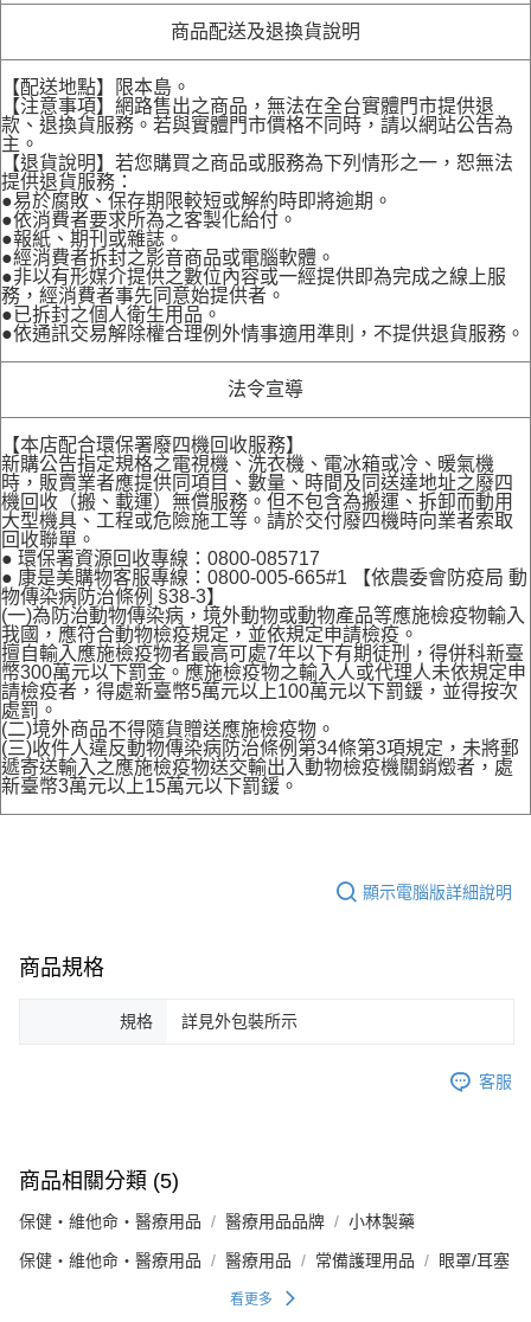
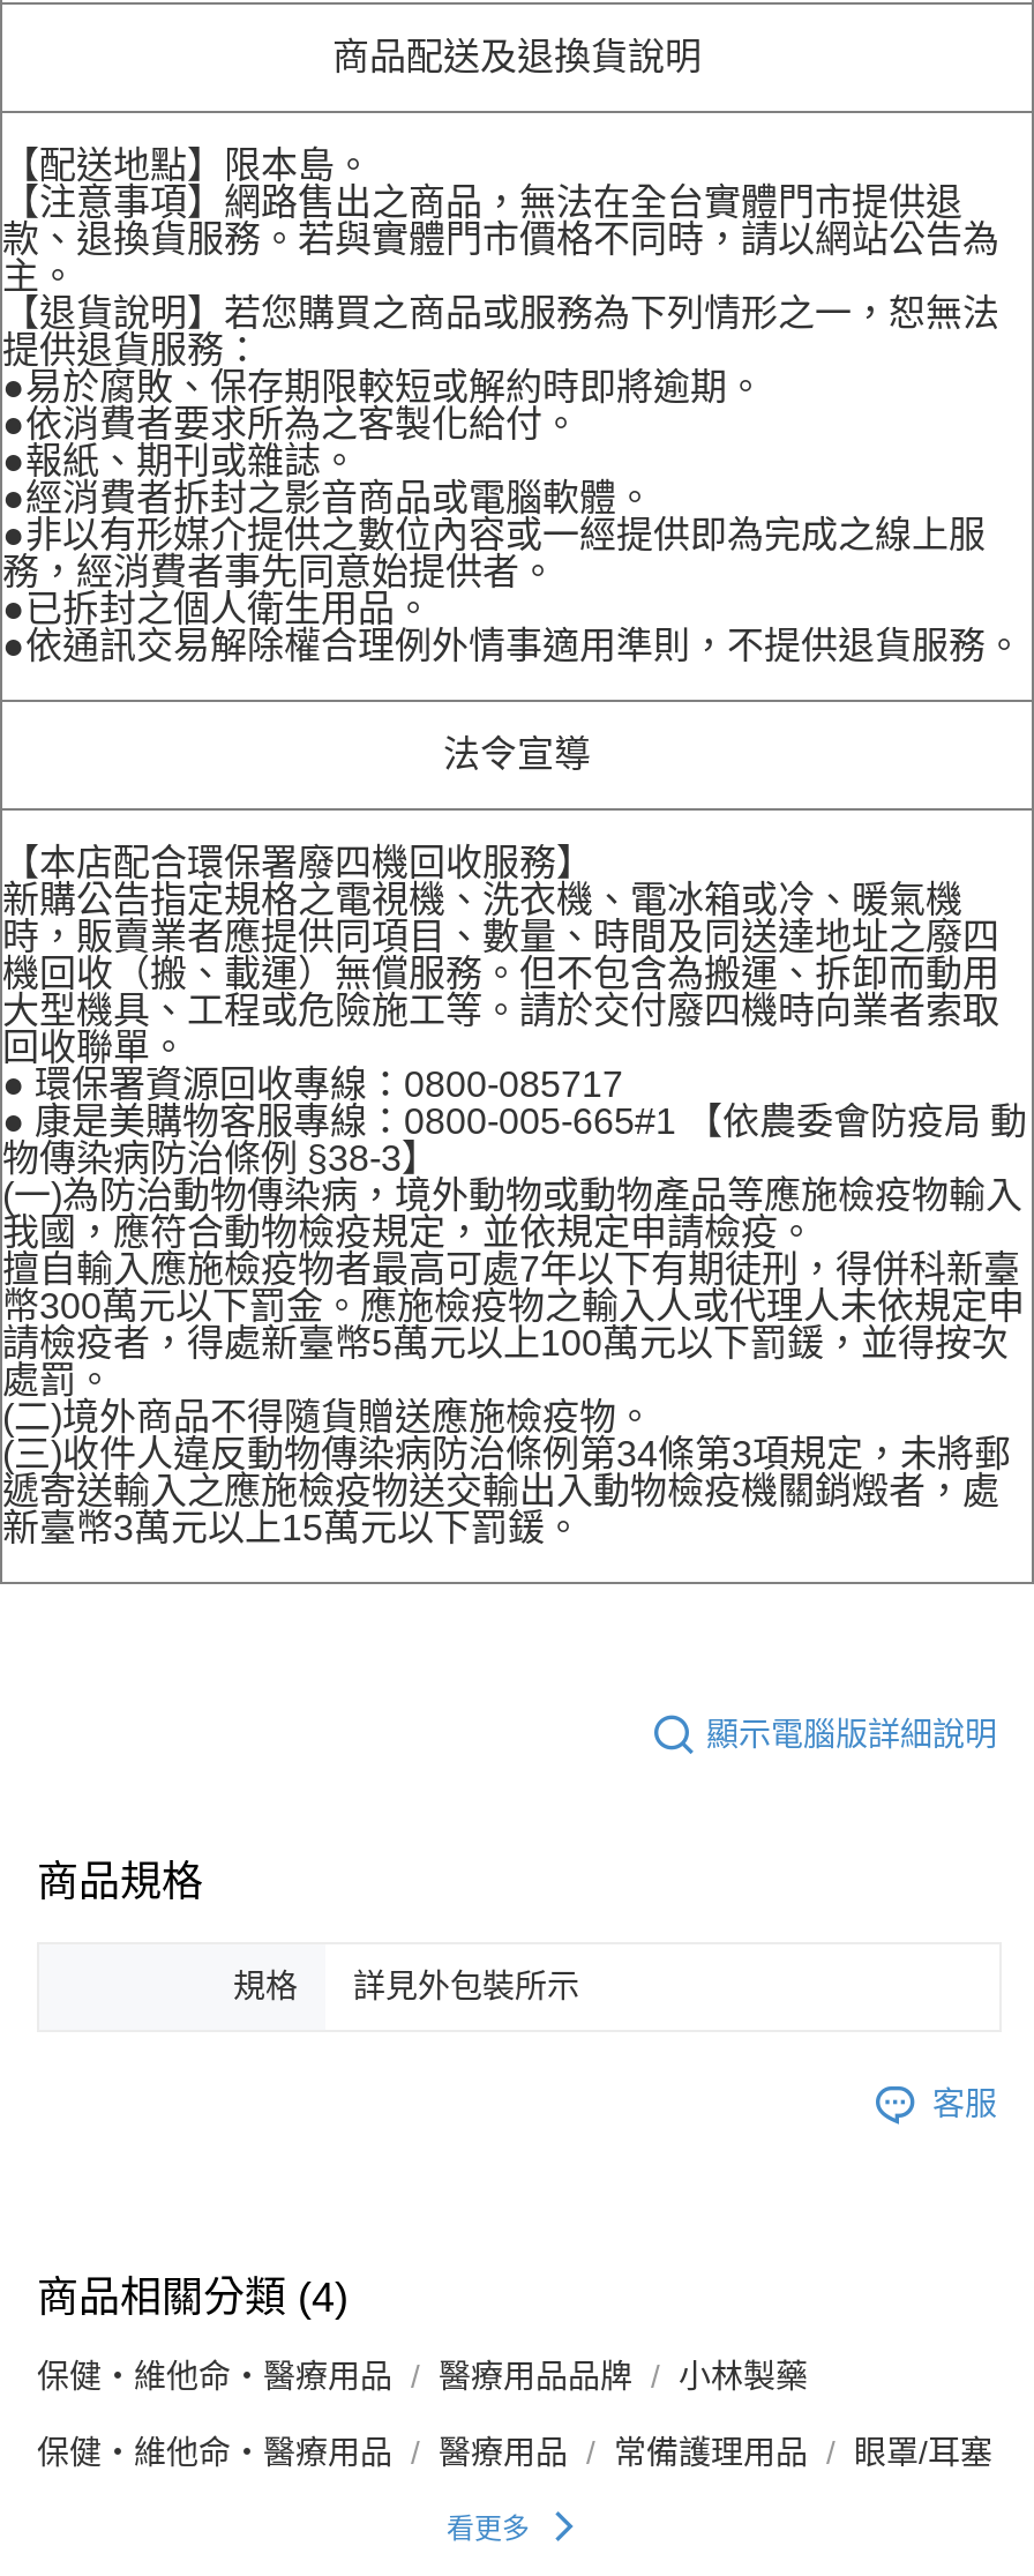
[19,1169,179,1193] 商品相關分類 (5) -> [37,2275,349,2321] 商品相關分類 (4)

